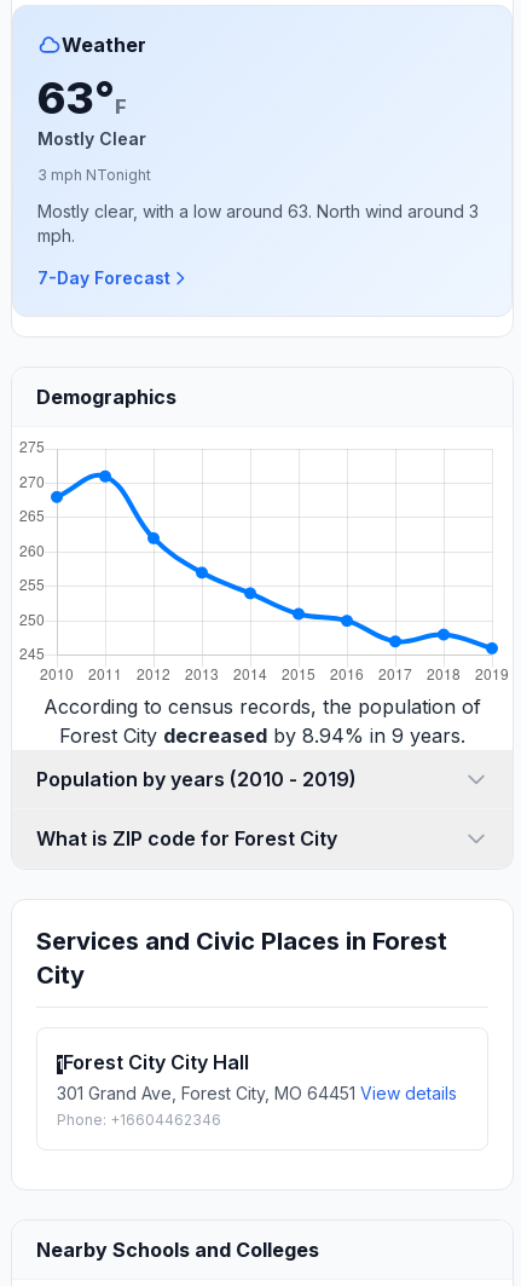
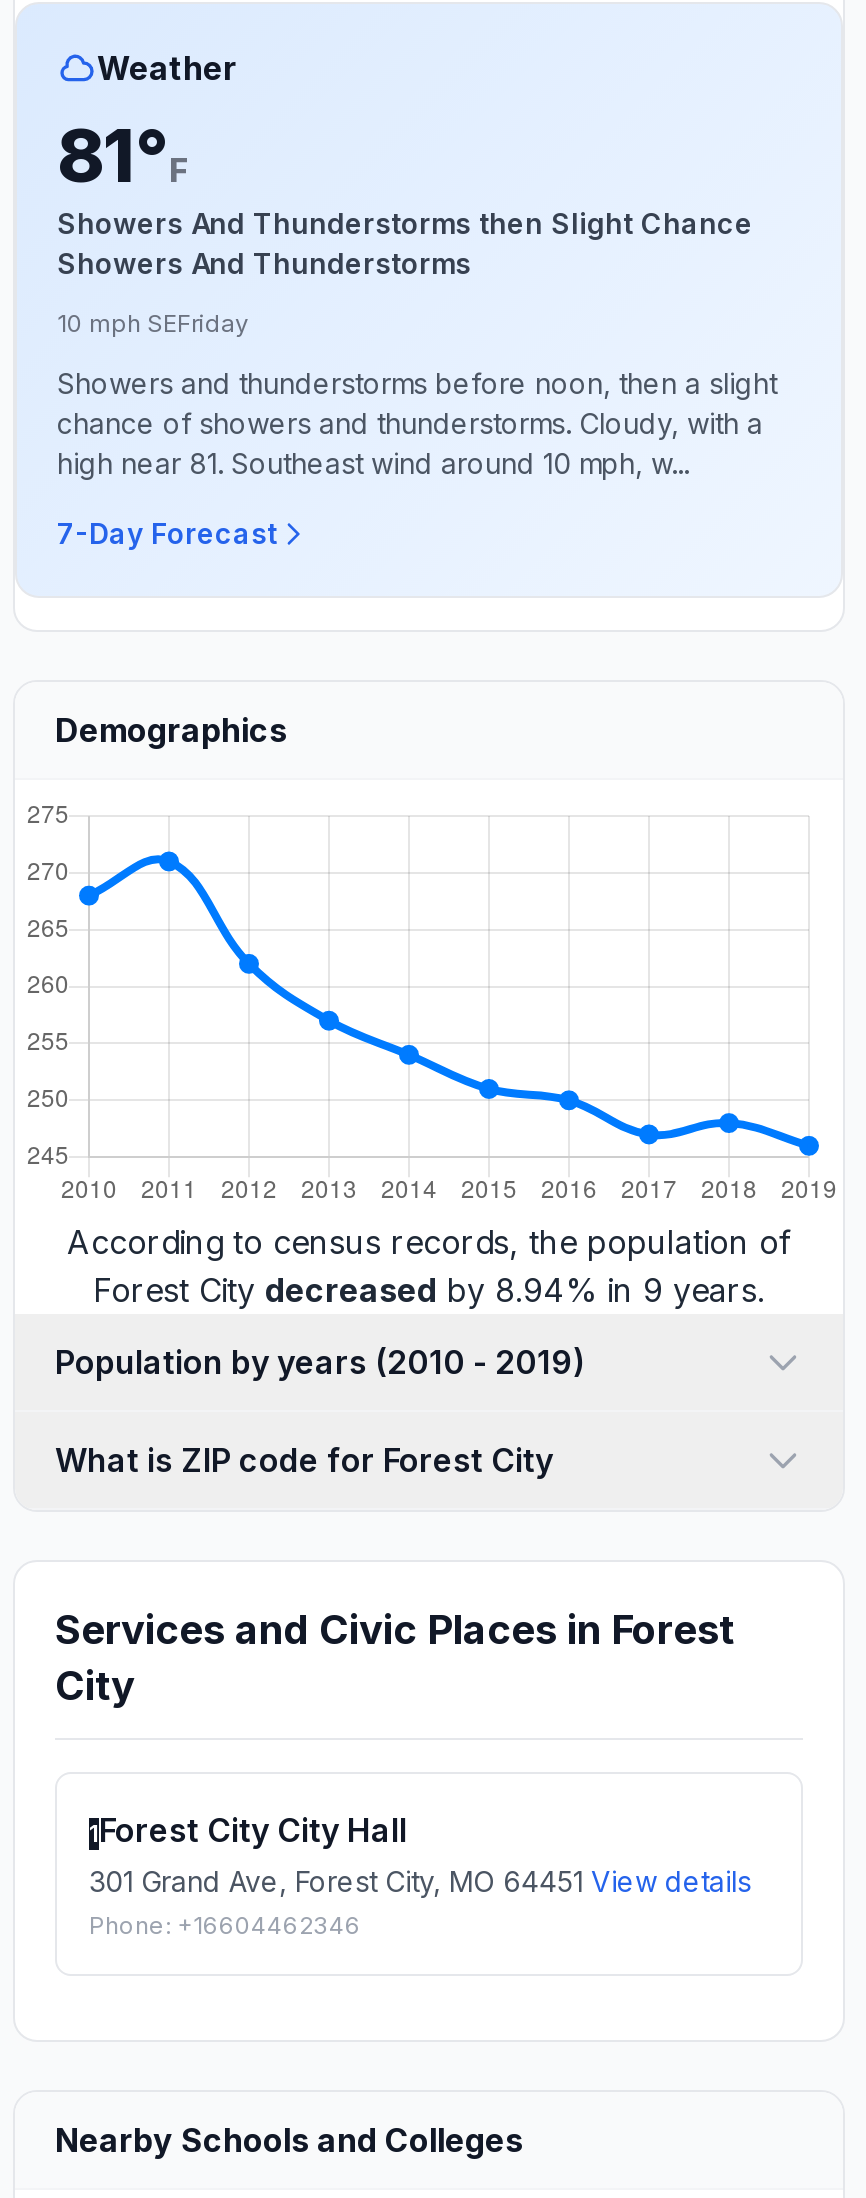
[37,71,146,149] 63°F | Mostly Clear -> [57,112,753,280] 81°F | Showers And Thunderstorms then Slight Chance | Showers And Thunderstorms
[37,166,151,184] 3 mph NTonight -> [57,308,249,338] 10 mph SEFriday
[37,201,479,246] Mostly clear, with a low around 63. North wind around 3 | mph. -> [57,366,777,480] Showers and thunderstorms before noon, then a slight | chance of showers and thunderstorms. Cloudy, with a | high near 81. Southeast wind around 10 mph, w...

